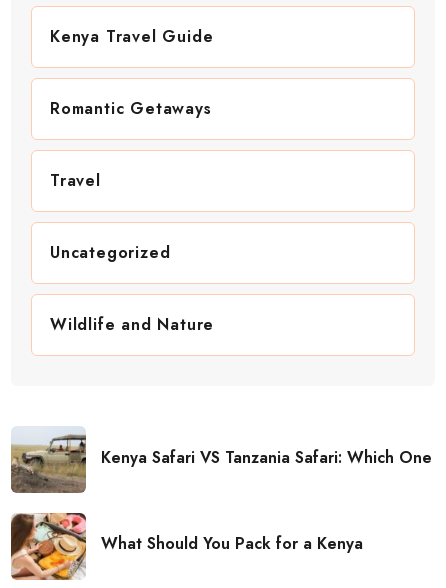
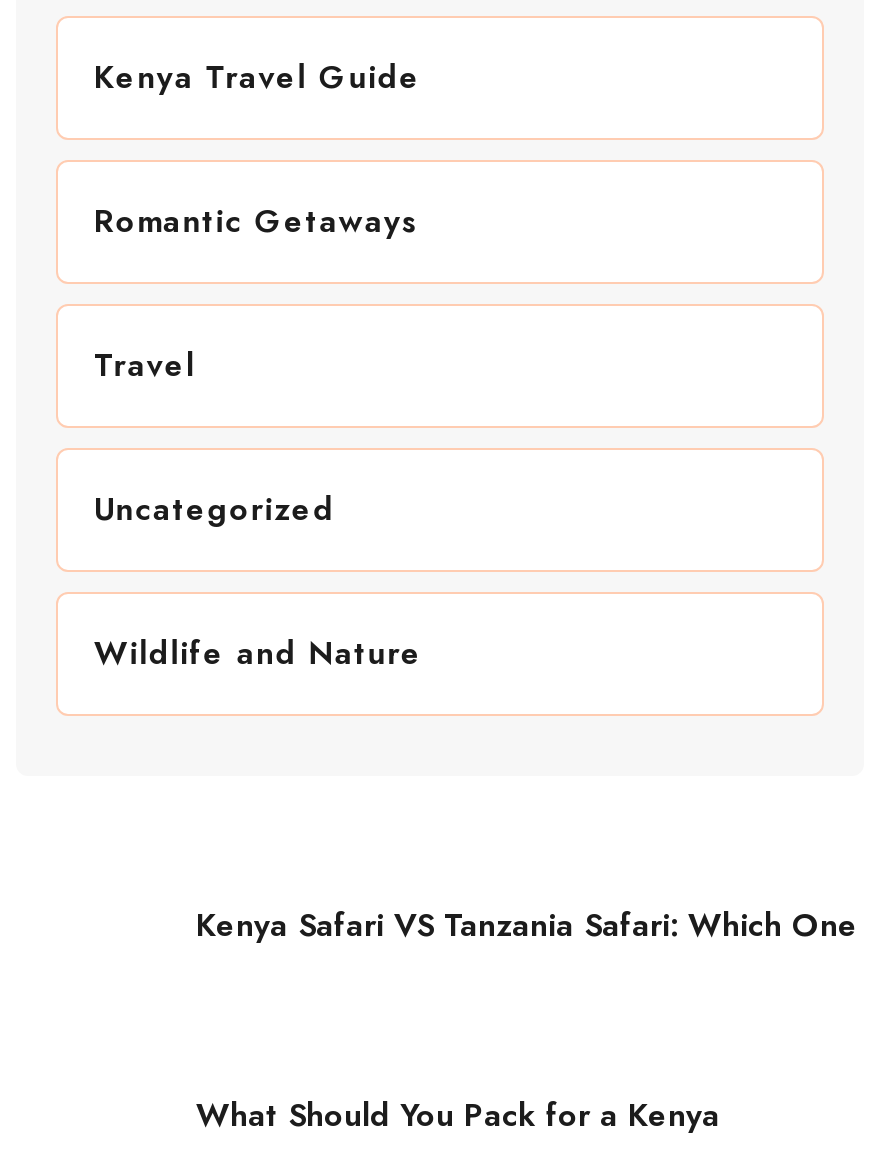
[10,426,87,494] [image] -> none
[10,512,87,581] [image] -> none

